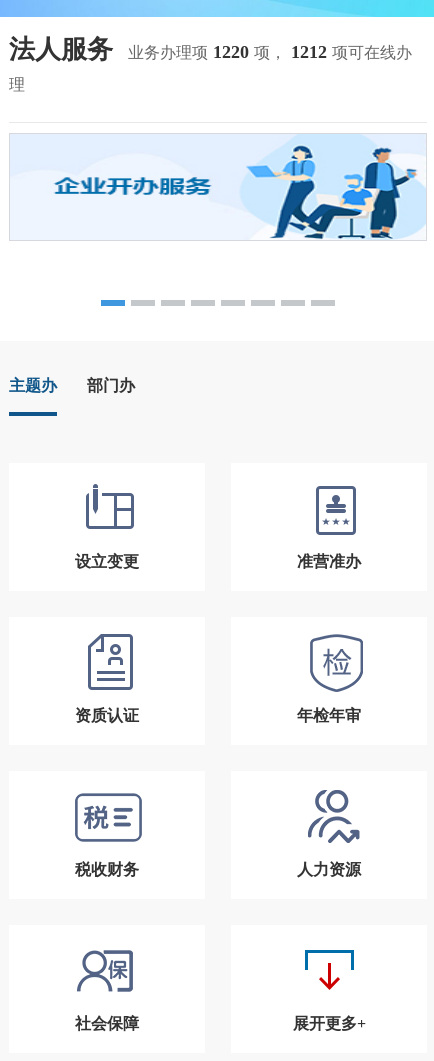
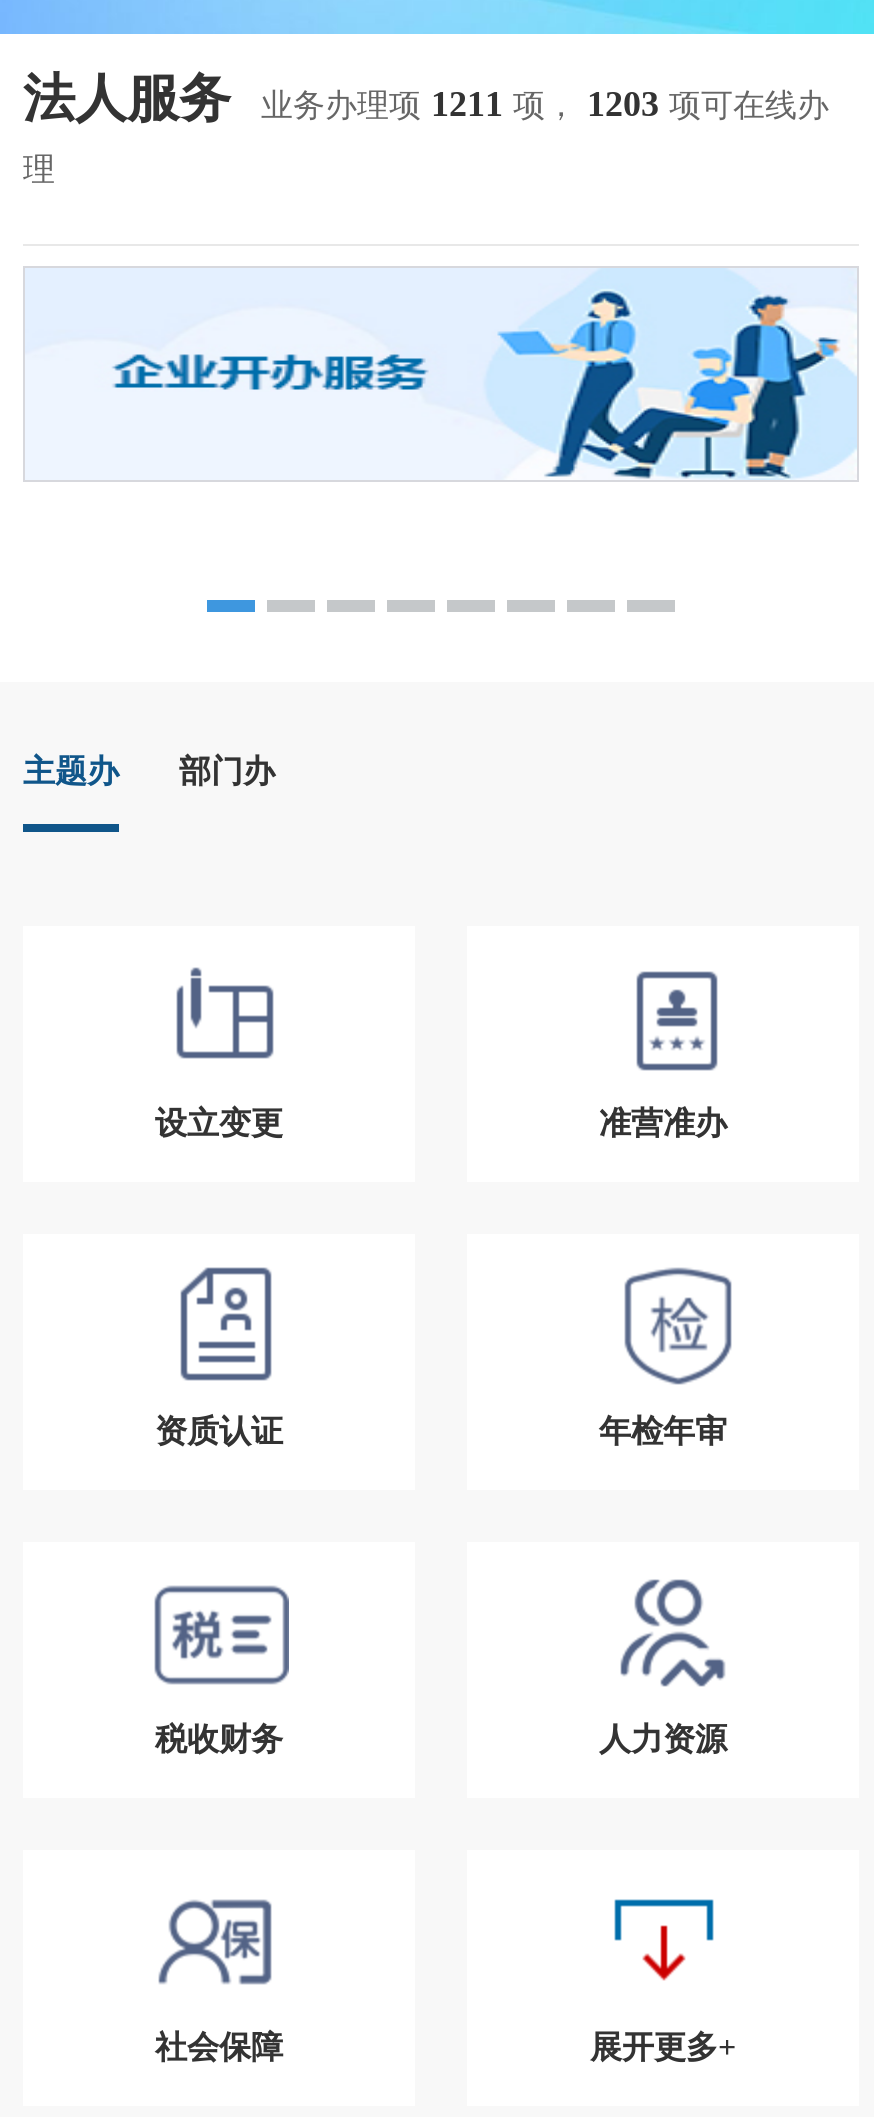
[128,42,412,62] 业务办理项 1220 项， 1212 项可在线办 -> [261,84,829,124] 业务办理项 1211 项， 1203 项可在线办

